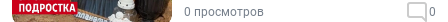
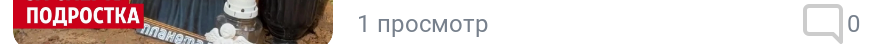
[184,5,264,19] 0 просмотров -> [357,10,489,38] 1 просмотр

